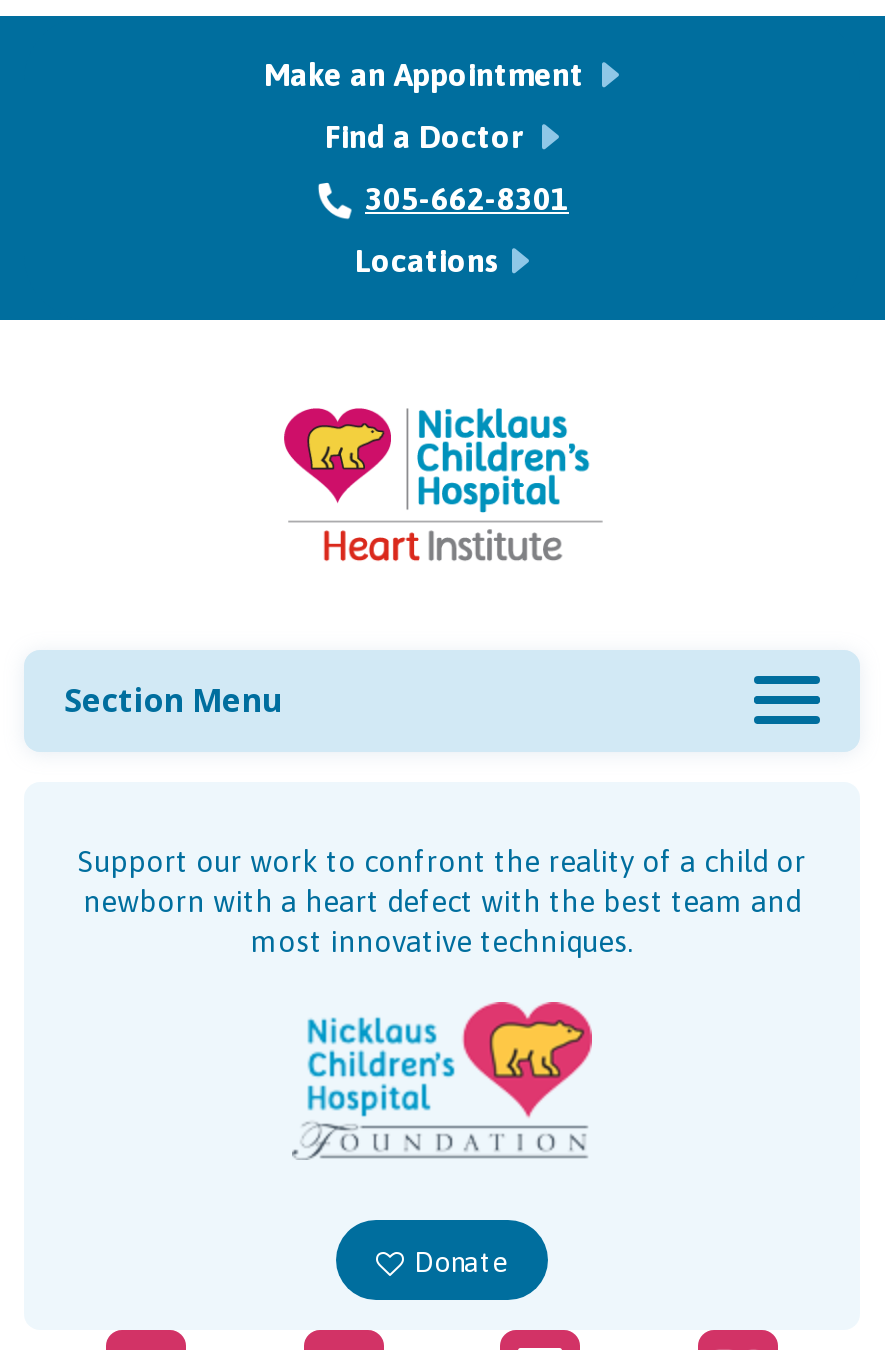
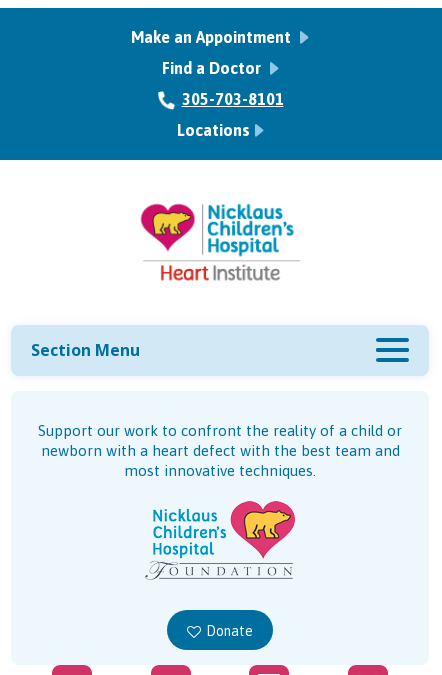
[365,180,569,216] 305-662-8301 -> [181,90,283,108] 305-703-8101

